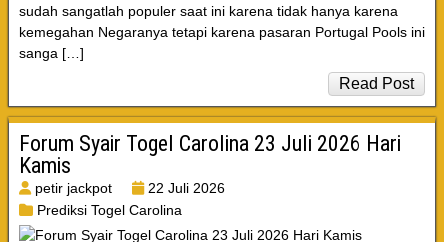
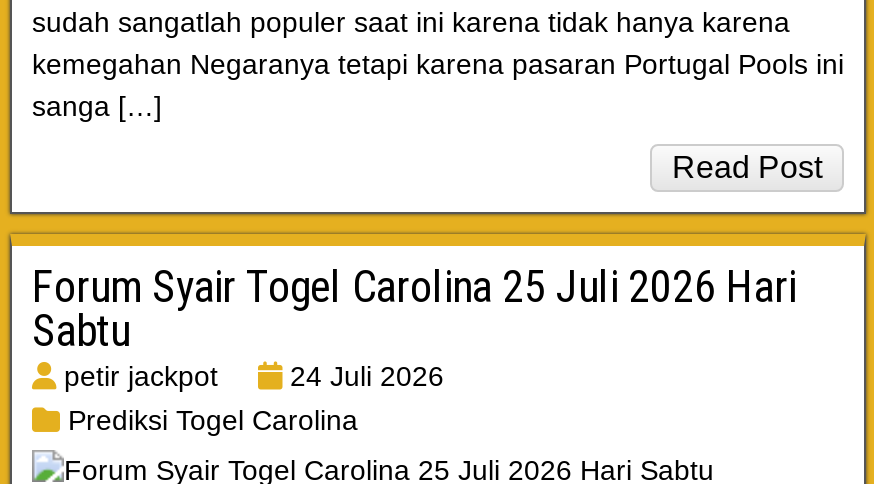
[19,131,401,178] Forum Syair Togel Carolina 23 Juli 2026 Hari | Kamis -> [32,263,796,357] Forum Syair Togel Carolina 25 Juli 2026 Hari | Sabtu
[31,180,225,196] petir jackpot 22 Juli 2026 -> [56,361,444,393] petir jackpot 24 Juli 2026

